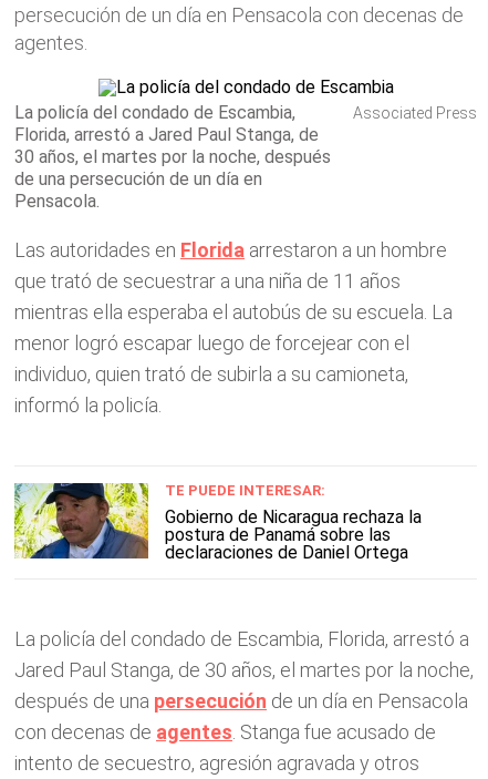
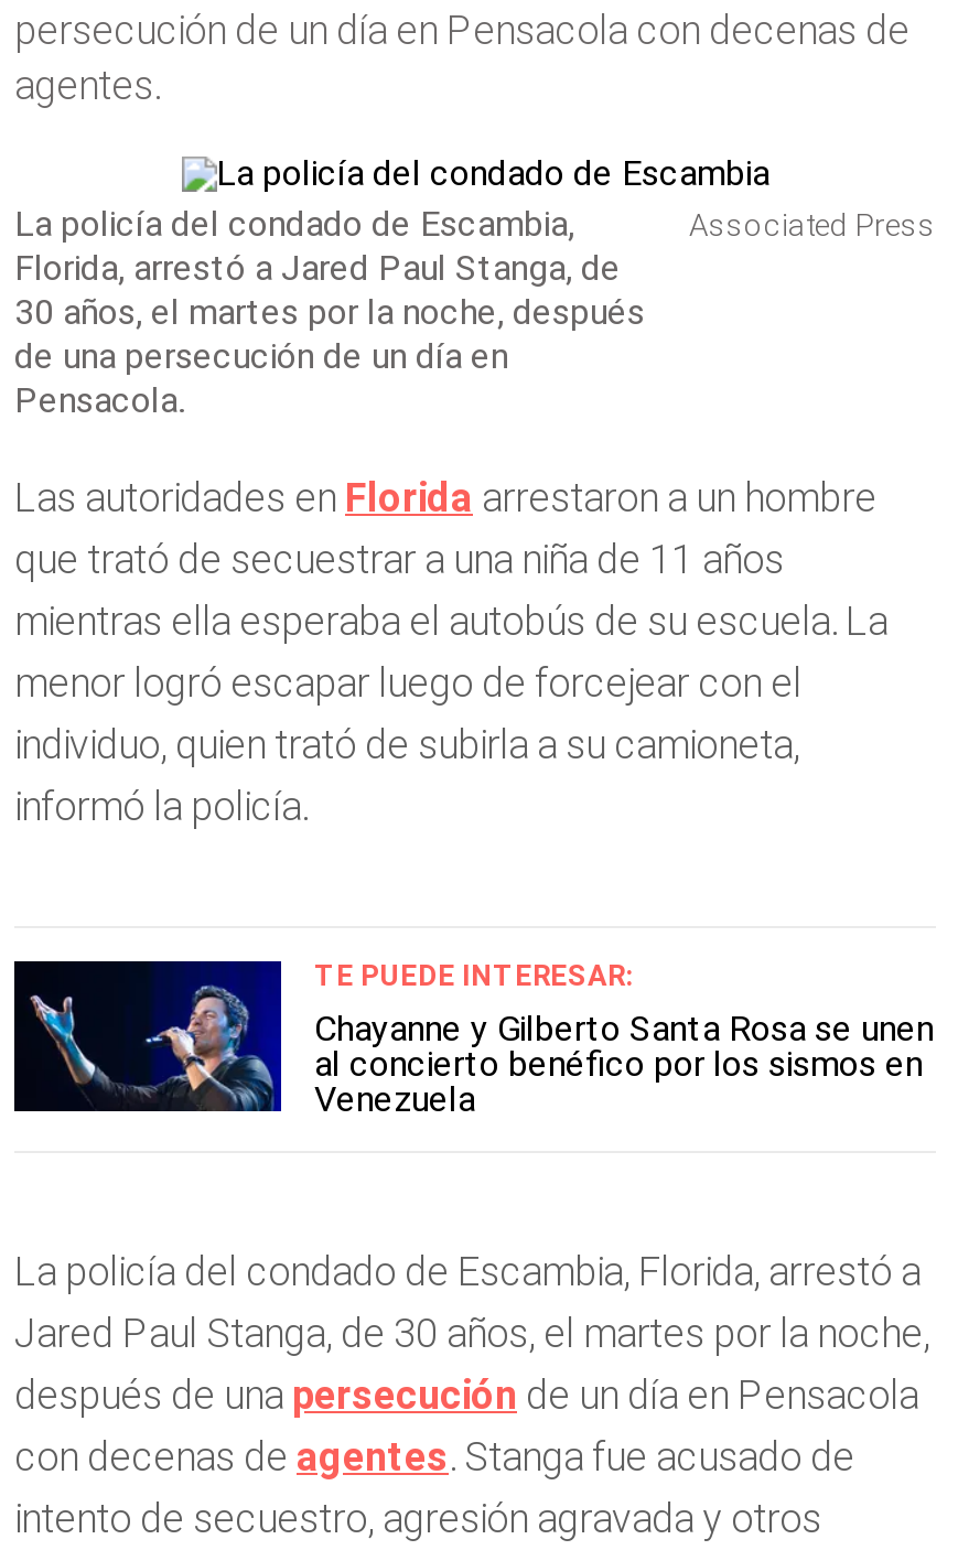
[13,482,422,563] [image] | Gobierno de Nicaragua rechaza la | postura de Panamá sobre las | declaraciones de Daniel Ortega -> [12,959,934,1120] [image] | Chayanne y Gilberto Santa Rosa se unen | al concierto benéfico por los sismos en | Venezuela

